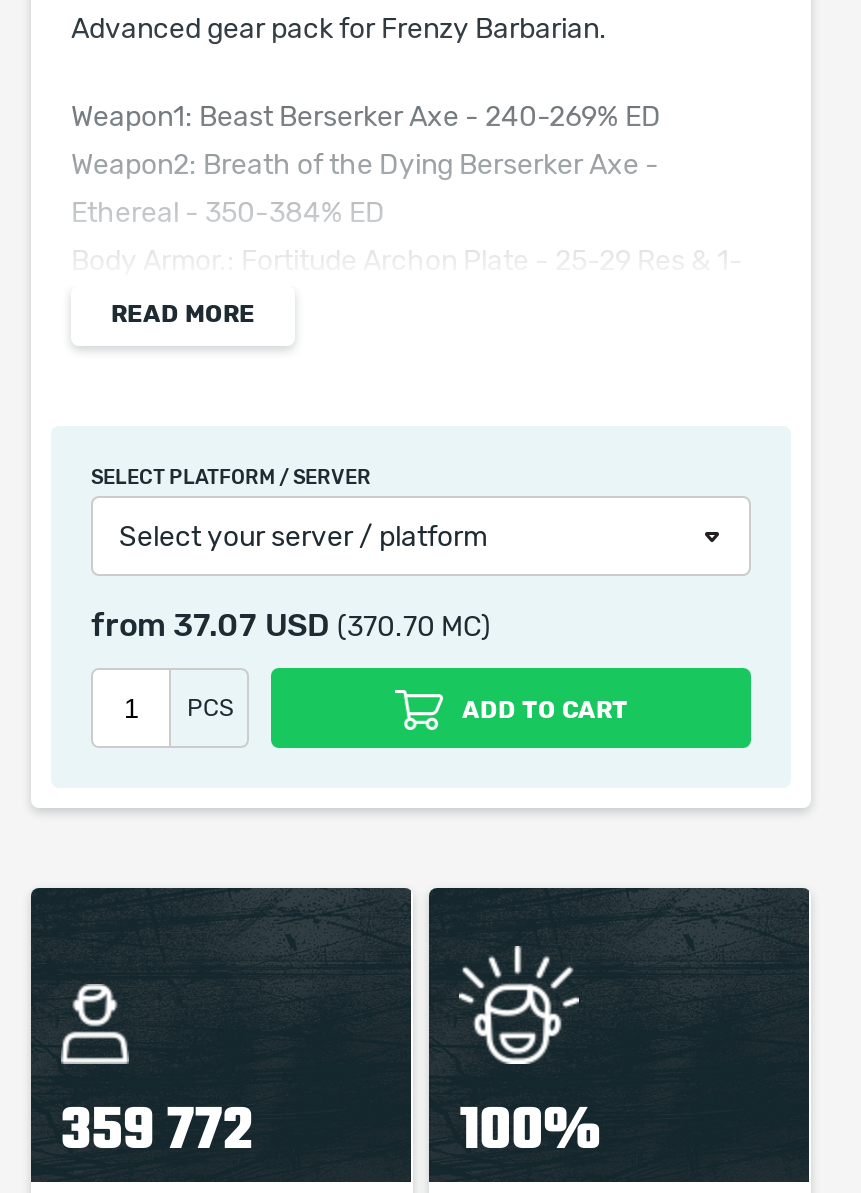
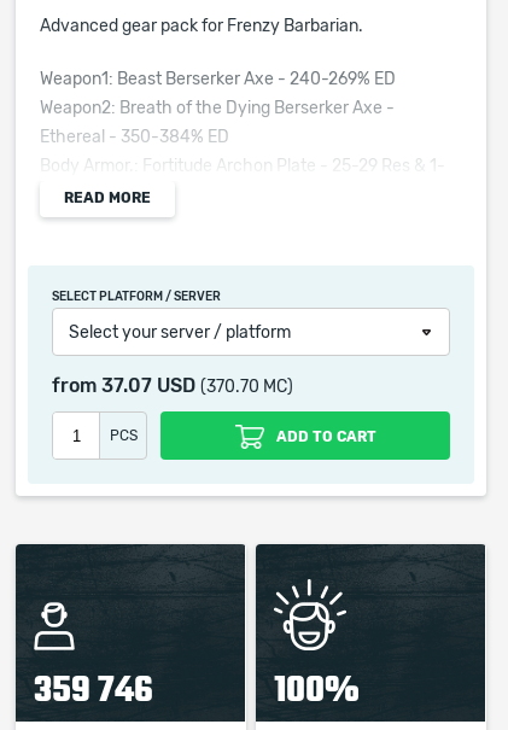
[61,1096,253,1160] 359 772 -> [34,670,153,708] 359 746

